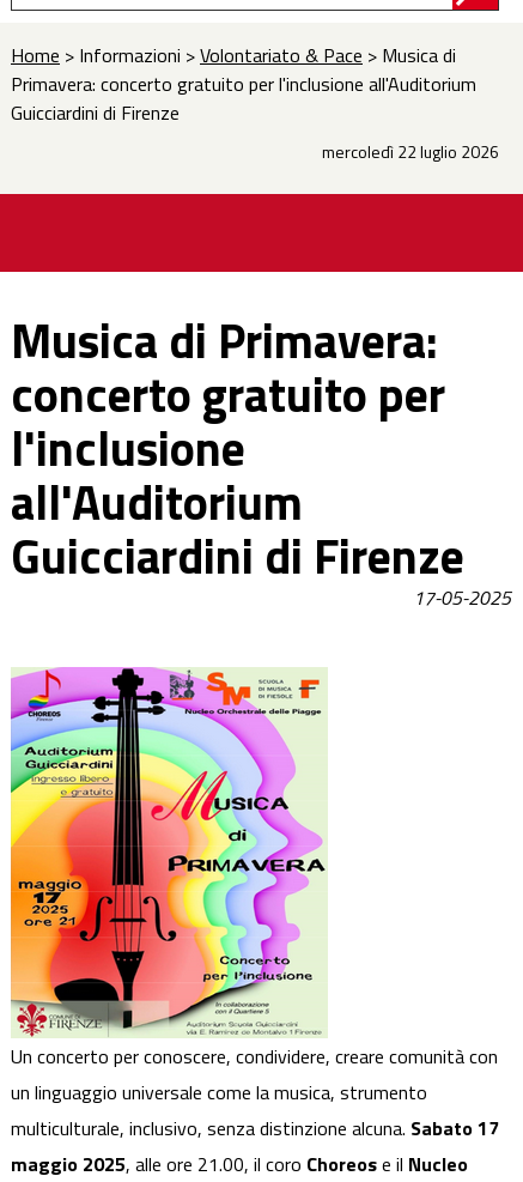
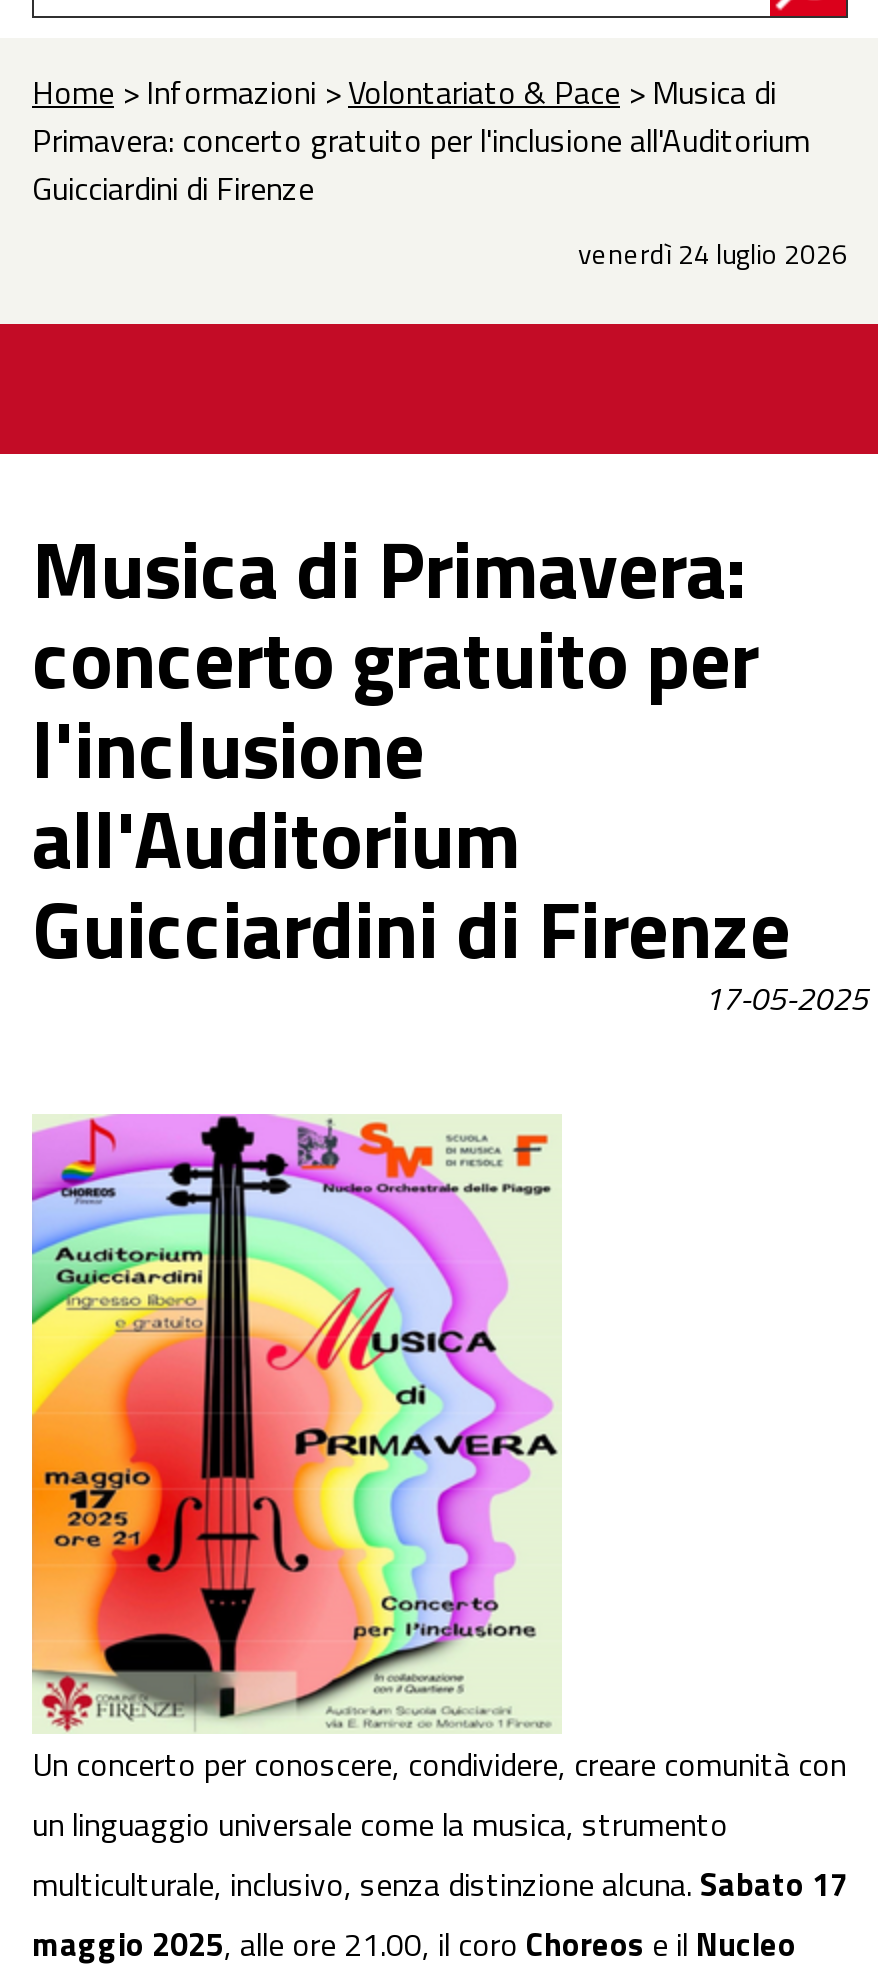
[322,139,499,164] mercoledì 22 luglio 2026 -> [578,232,848,274] venerdì 24 luglio 2026

